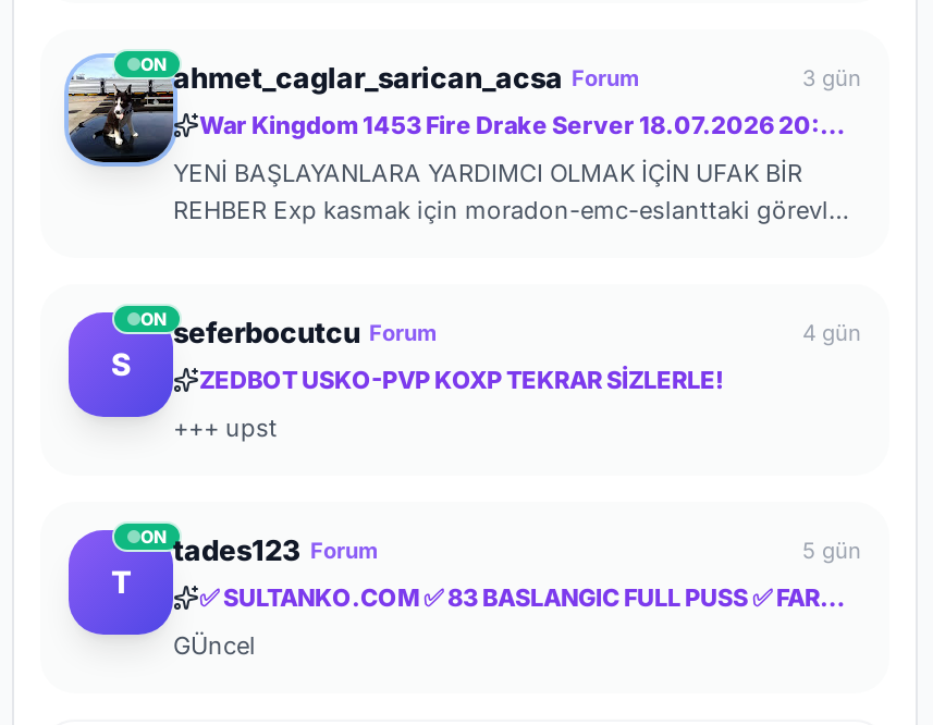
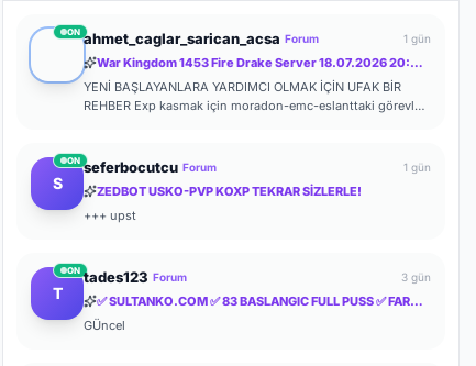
[66,48,177,165] [image] -> [31,24,85,82] [image]
[802,63,861,89] 3 gün -> [403,32,431,45] 1 gün
[802,318,861,344] 4 gün -> [403,161,431,174] 1 gün
[802,536,861,562] 5 gün -> [401,270,431,284] 3 gün

